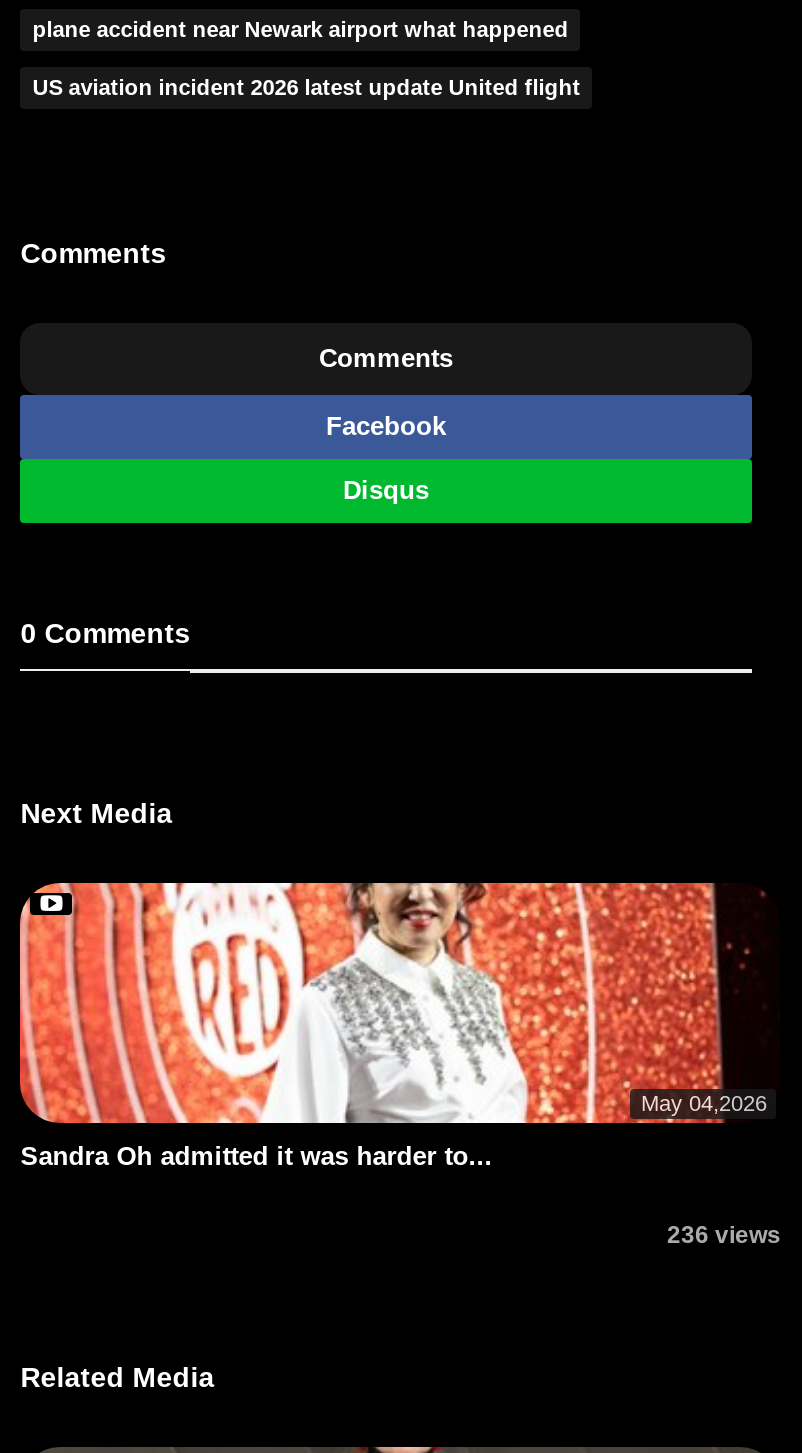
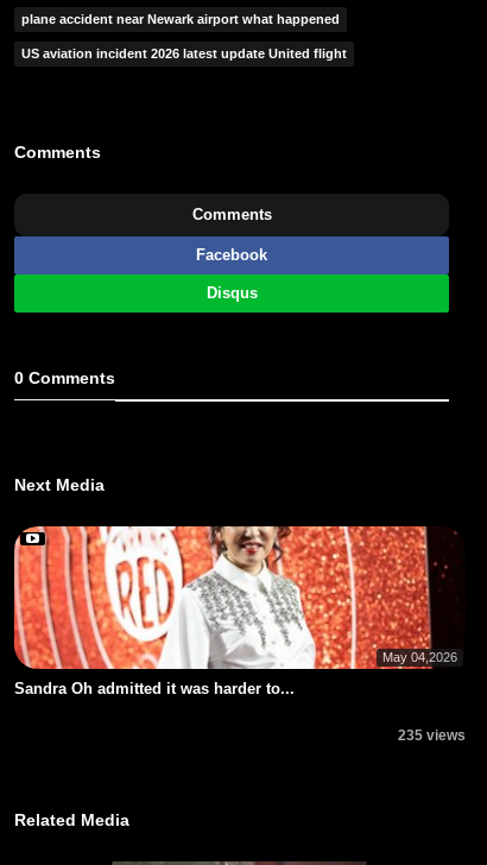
[667,1221,781,1249] 236 views -> [398,727,466,744] 235 views

